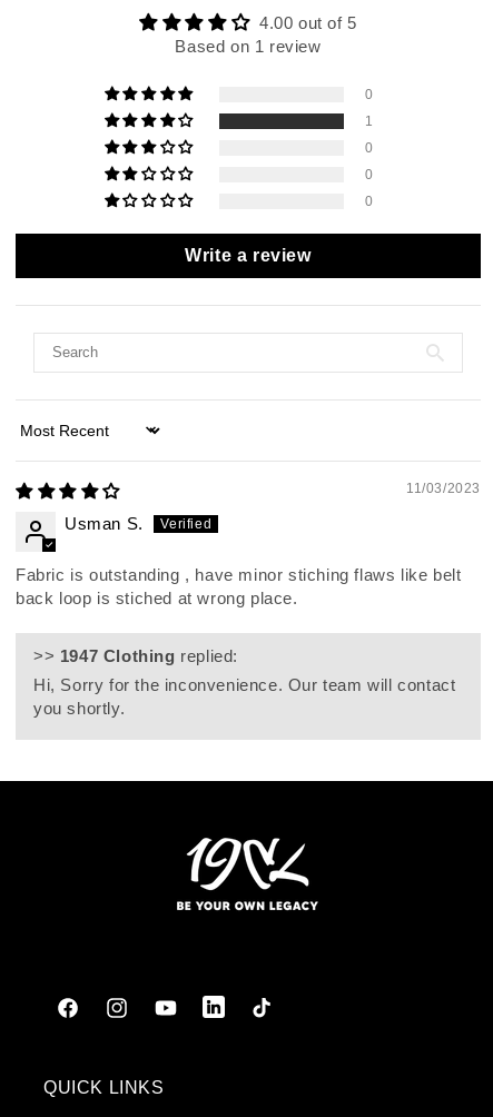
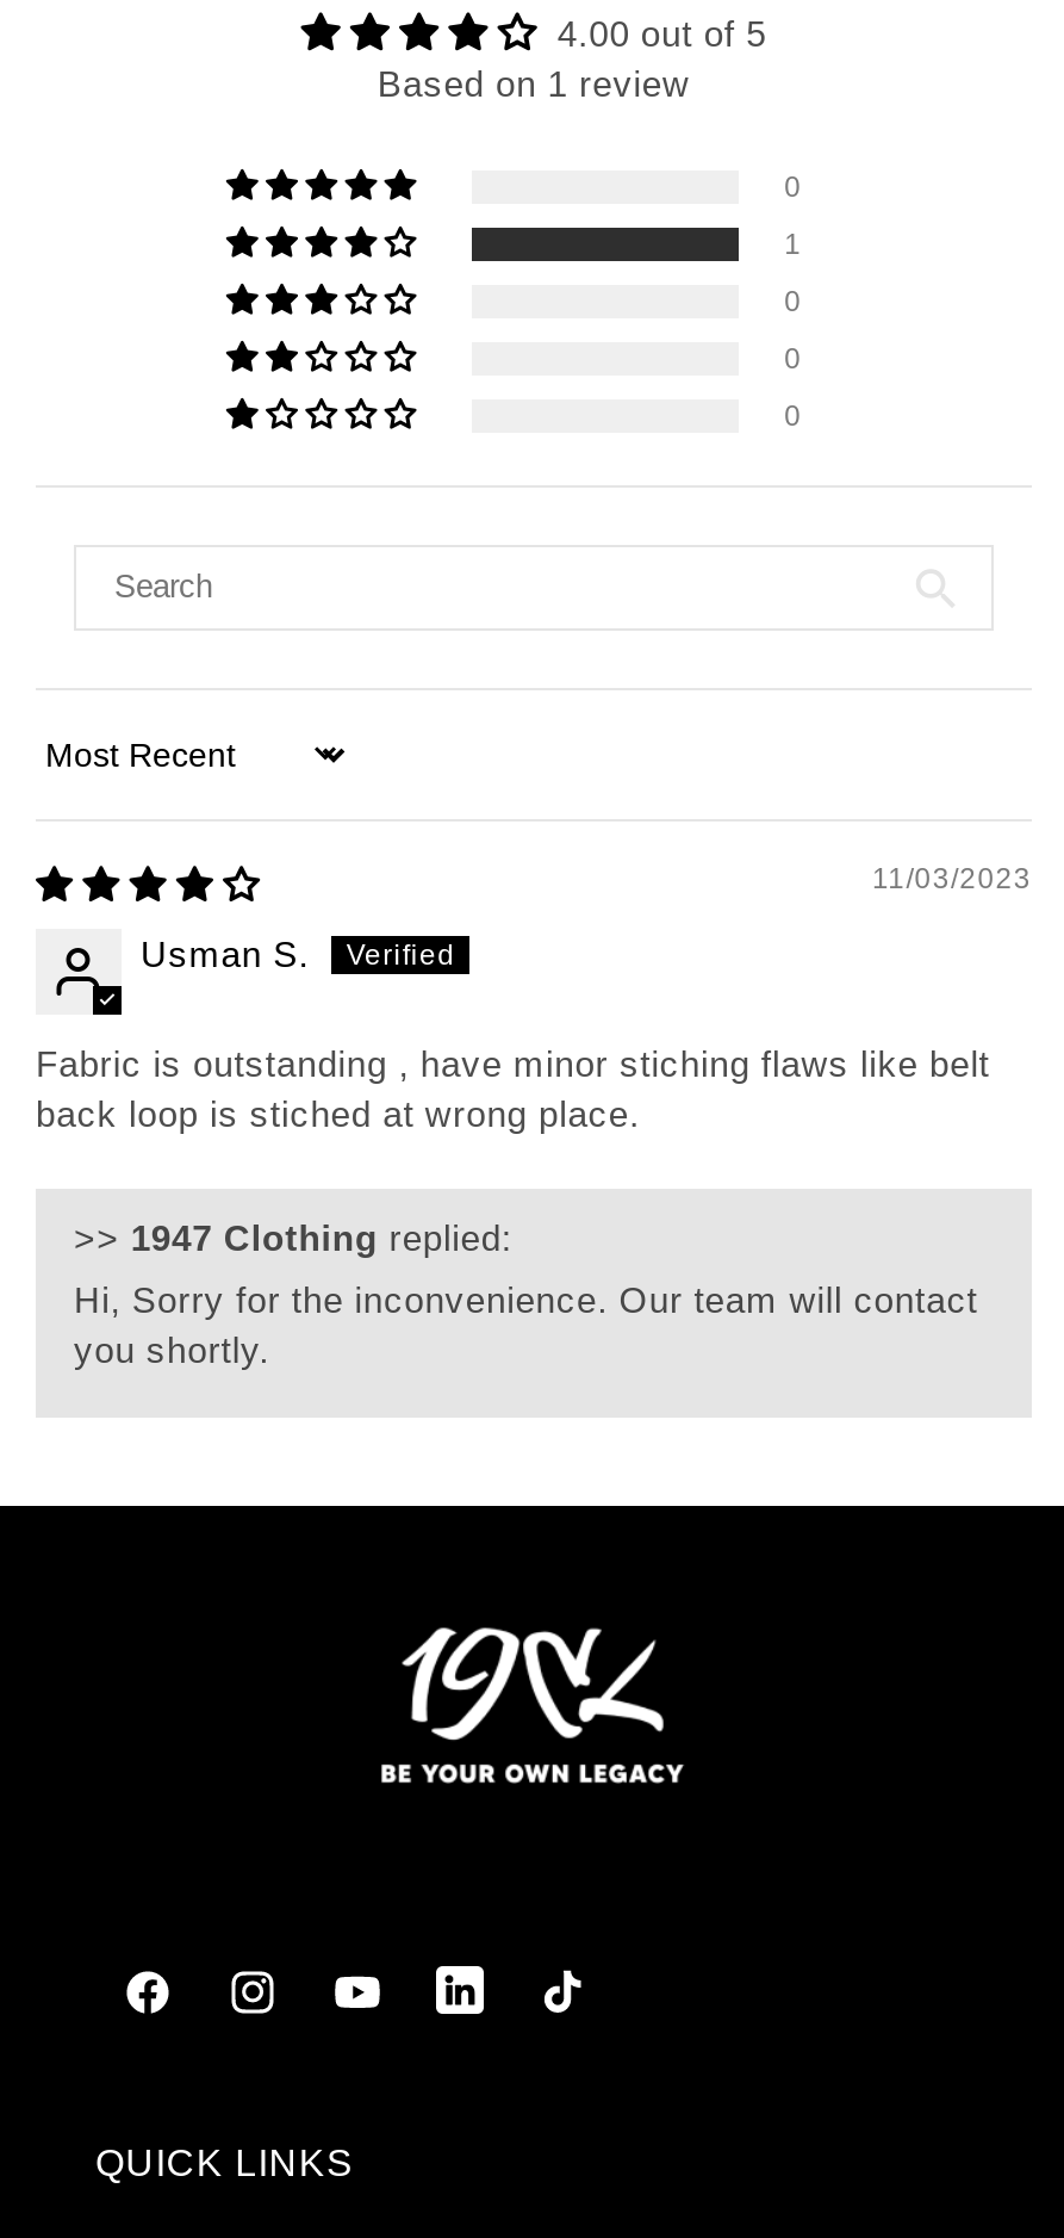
[185,246,311,265] Write a review -> none

